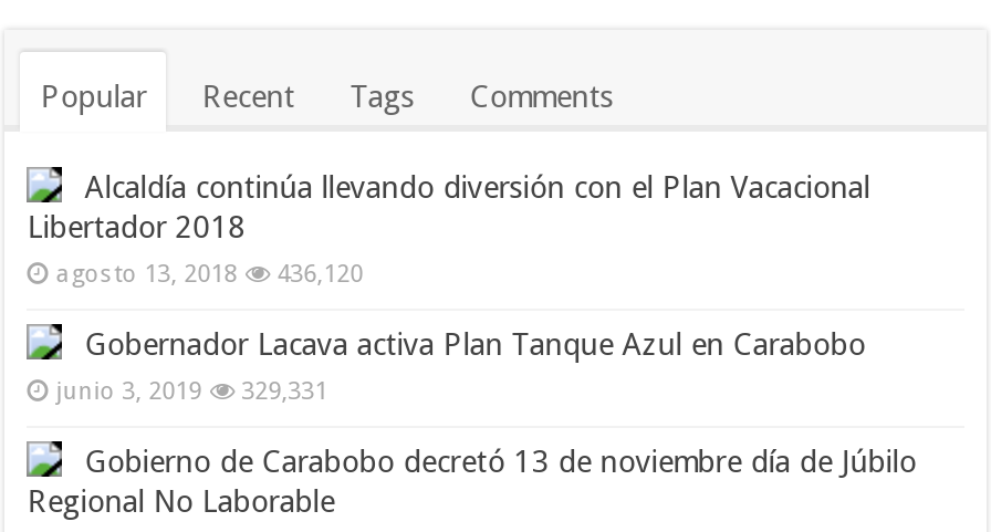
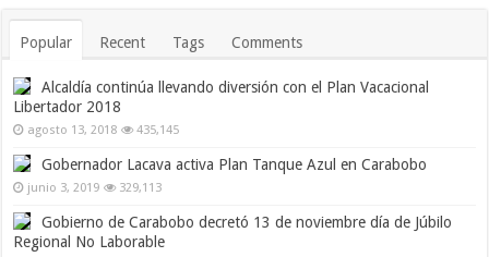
[56,260,363,289] agosto 13, 2018 436,120 -> [28,123,179,137] agosto 13, 2018 435,145
[56,378,328,406] junio 3, 2019 329,331 -> [28,181,162,195] junio 3, 2019 329,113

